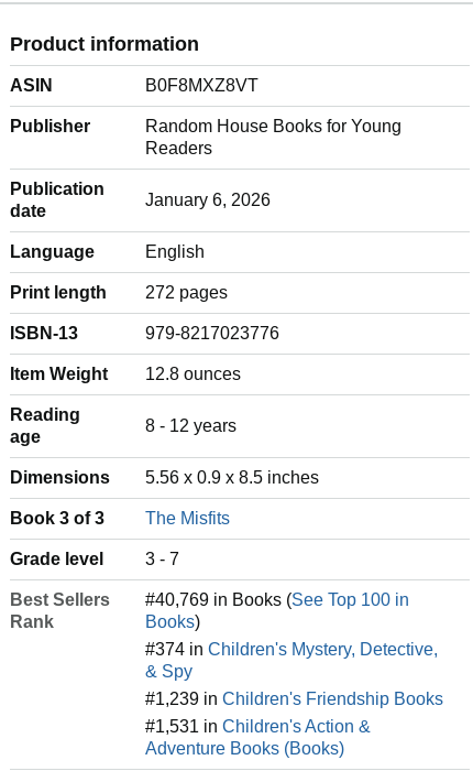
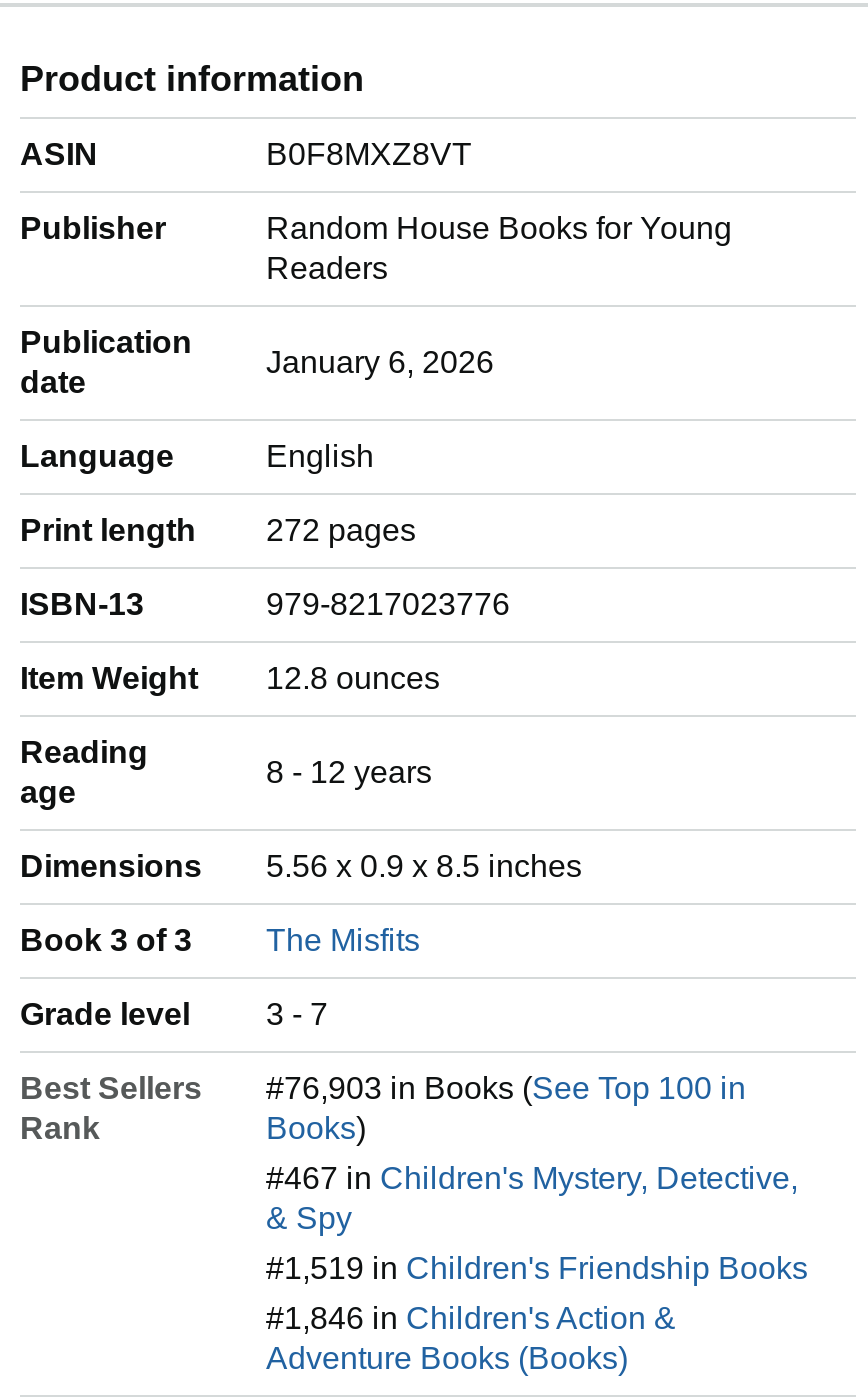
[145,590,409,609] #40,769 in Books (See Top 100 in -> [266,1070,746,1104] #76,903 in Books (See Top 100 in
[145,639,438,658] #374 in Children's Mystery, Detective, -> [266,1160,798,1194] #467 in Children's Mystery, Detective,
[145,689,443,708] #1,239 in Children's Friendship Books -> [266,1250,808,1284] #1,519 in Children's Friendship Books
[145,716,371,735] #1,531 in Children's Action & -> [266,1300,676,1334] #1,846 in Children's Action &

